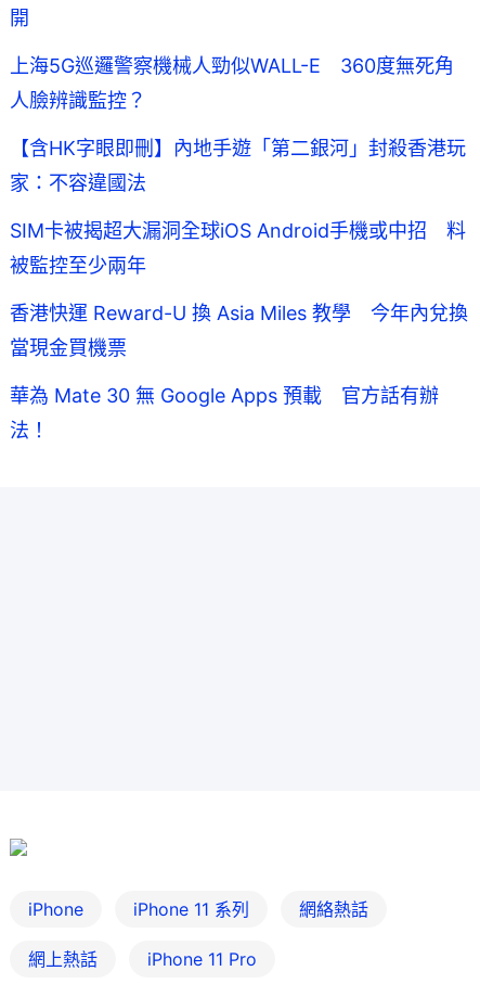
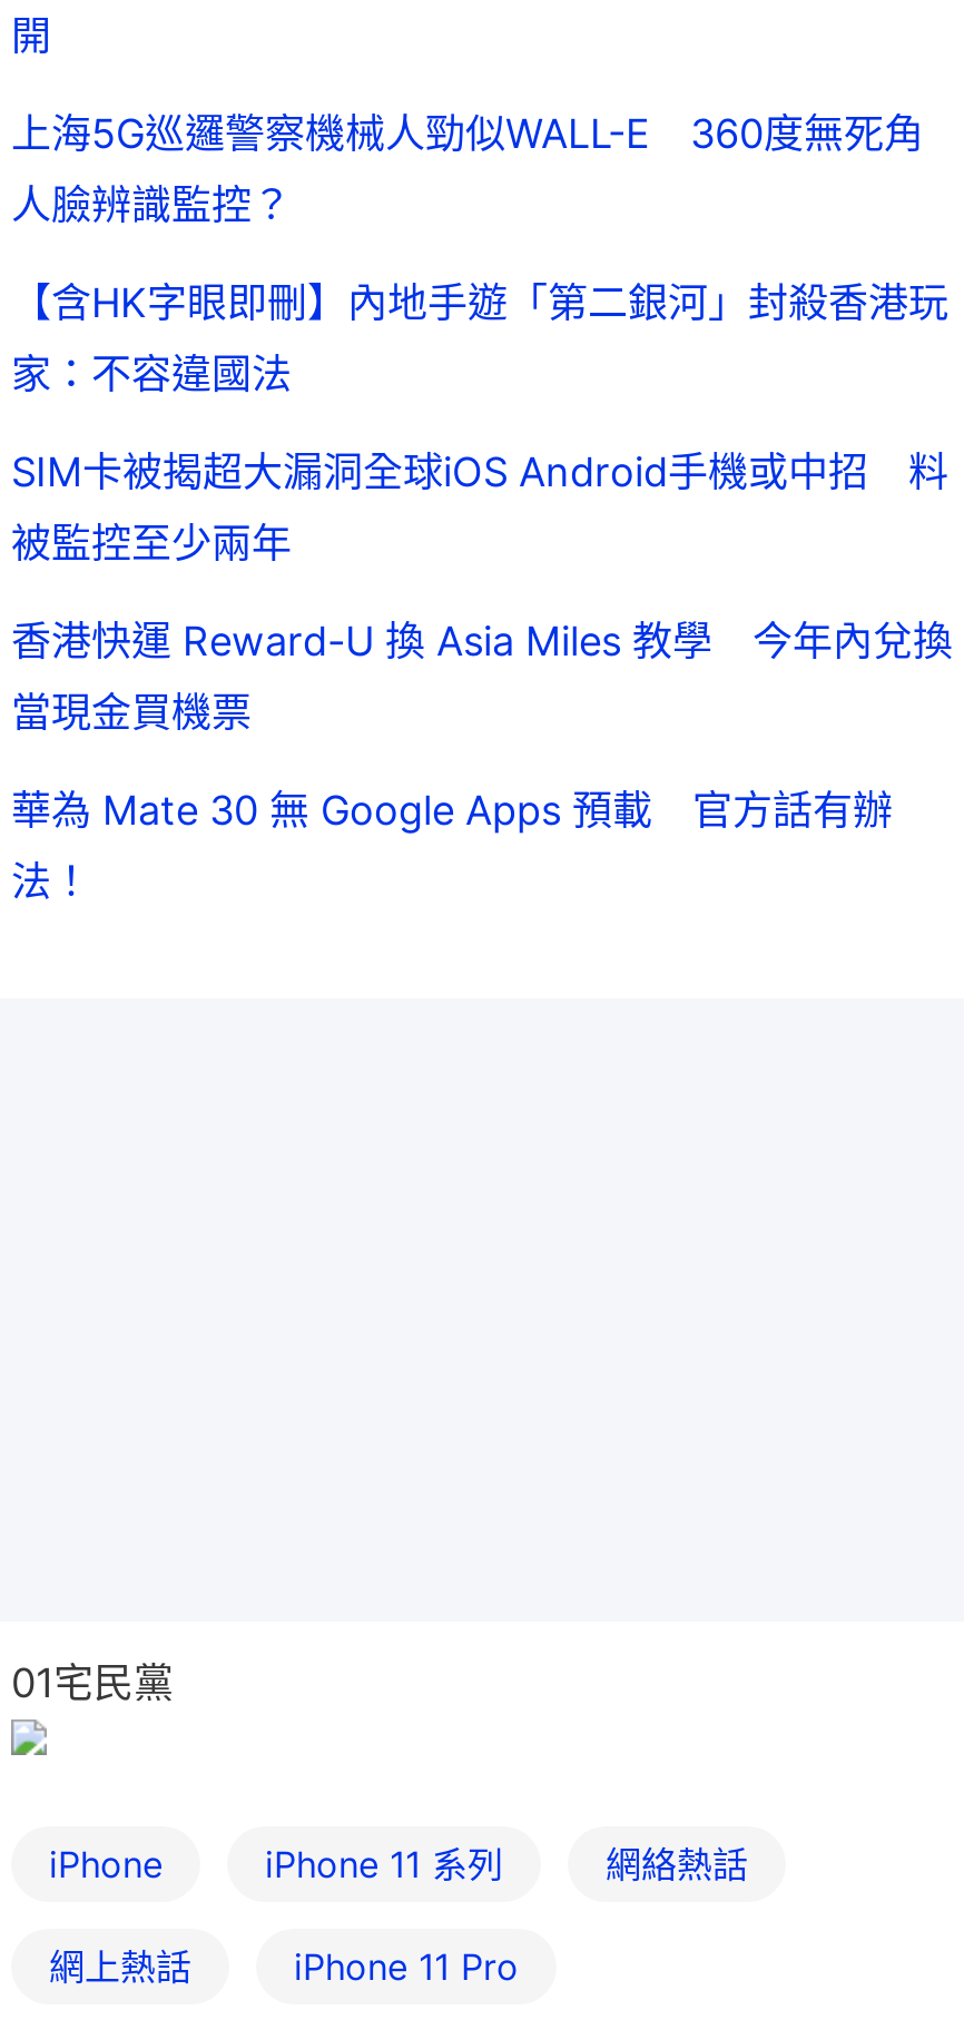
none -> [11,1658,174,1705] 01宅民黨

